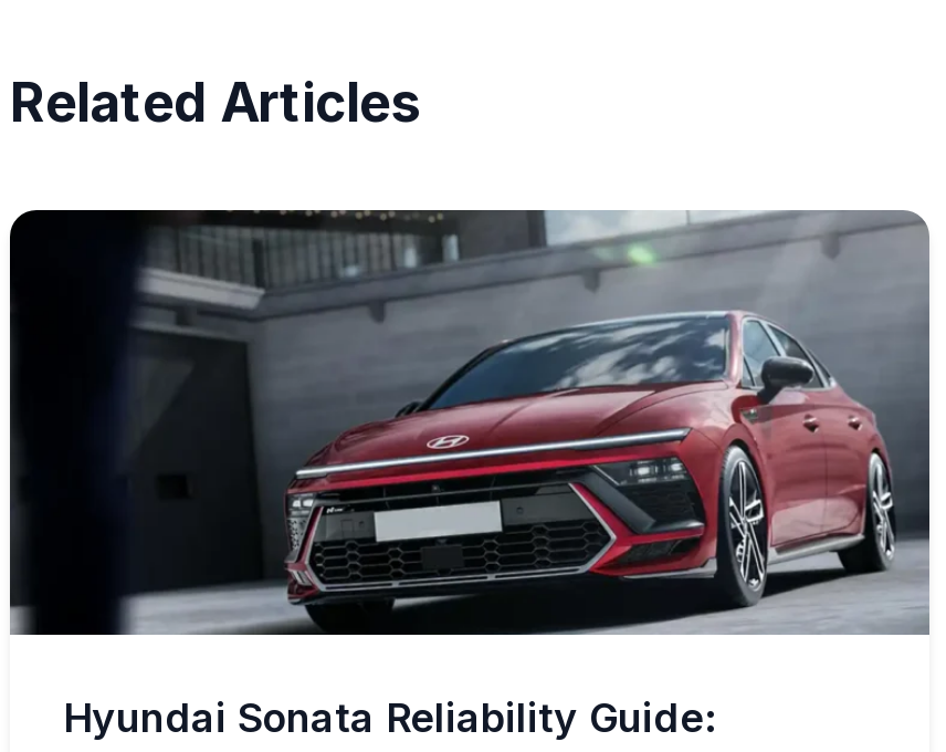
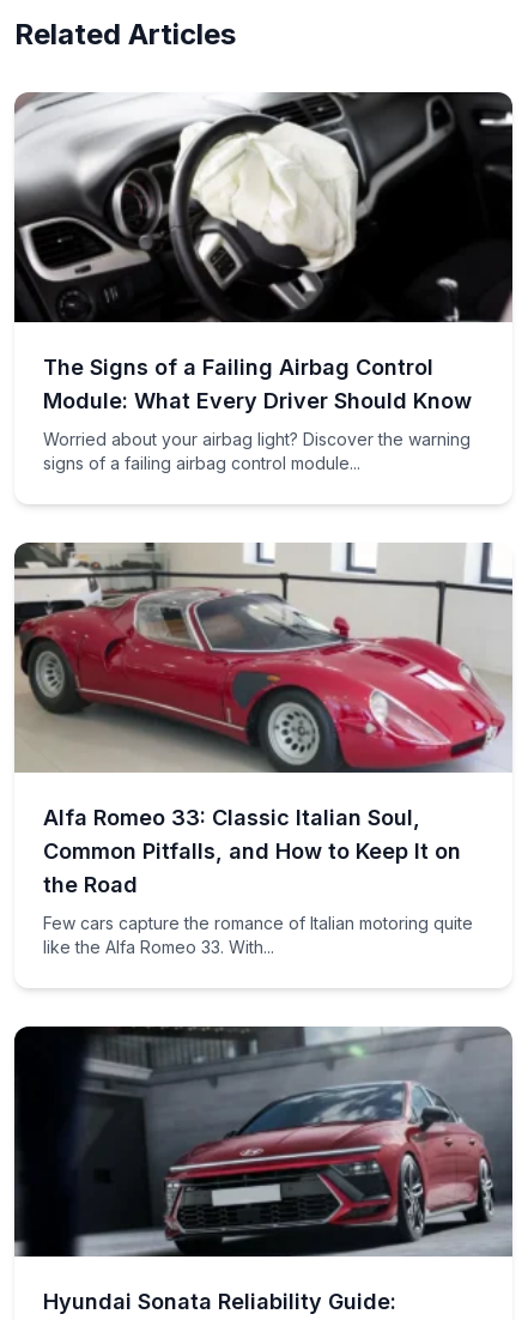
none -> [13,541,514,957] [image] | Alfa Romeo 33: Classic Italian Soul, | Common Pitfalls, and How to Keep It on | the Road | Few cars capture the romance of Italian motoring quite | like the Alfa Romeo 33. With...
none -> [14,91,514,473] [image] | The Signs of a Failing Airbag Control | Module: What Every Driver Should Know | Worried about your airbag light? Discover the warning | signs of a failing airbag control module...

